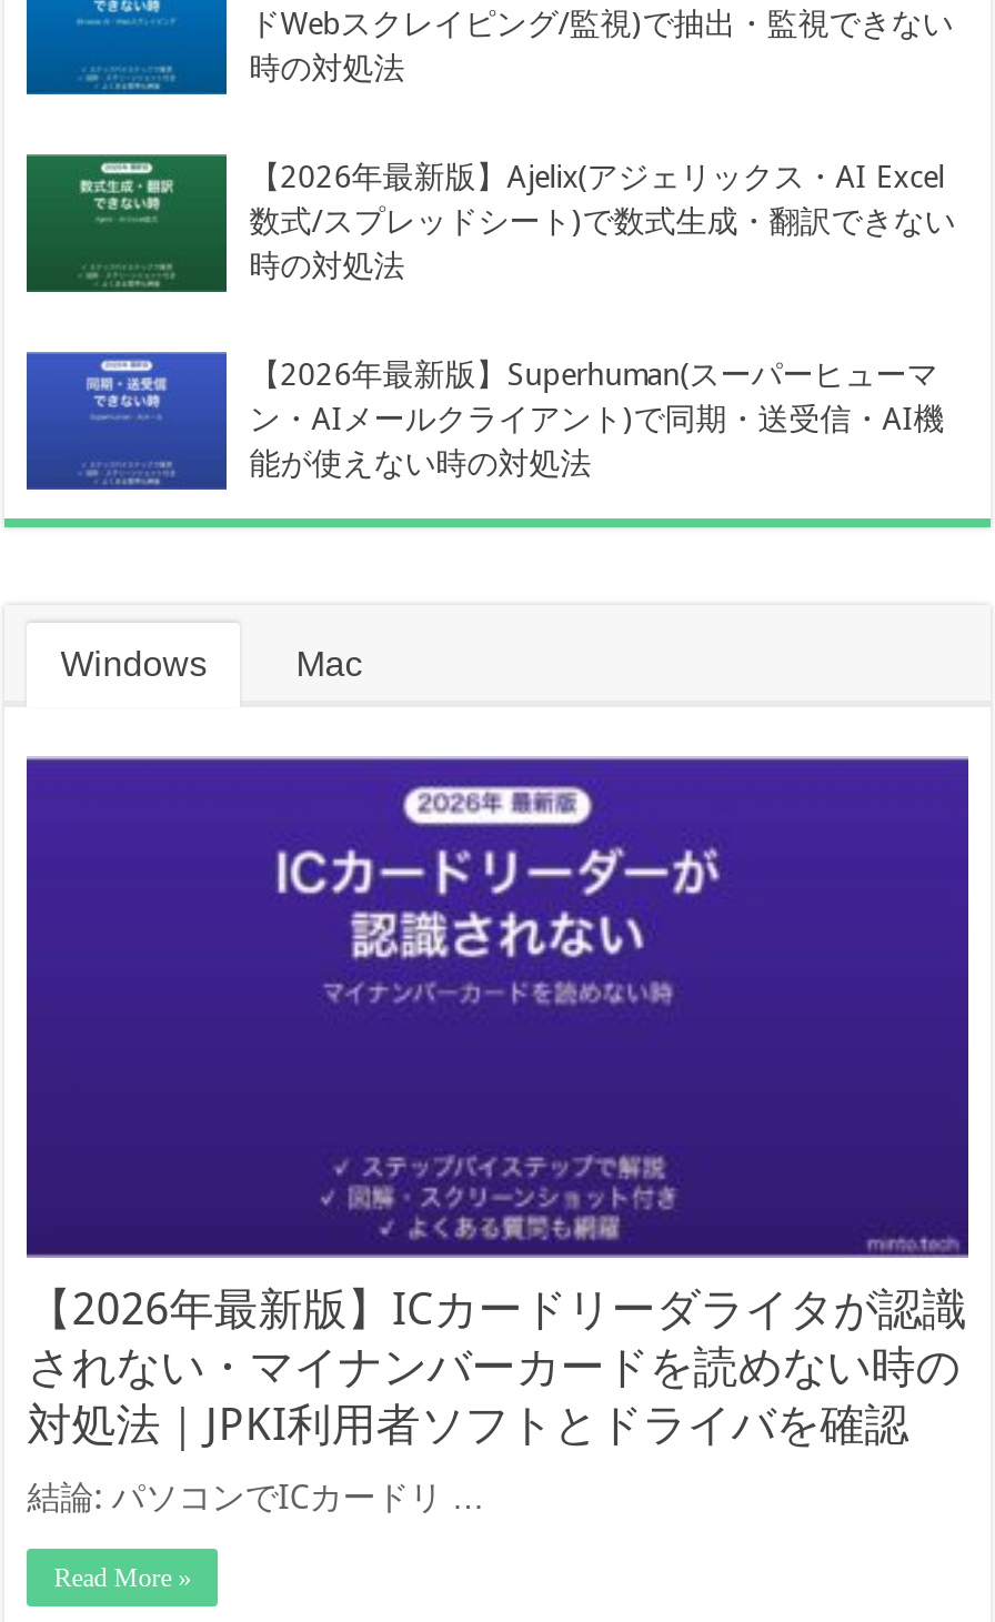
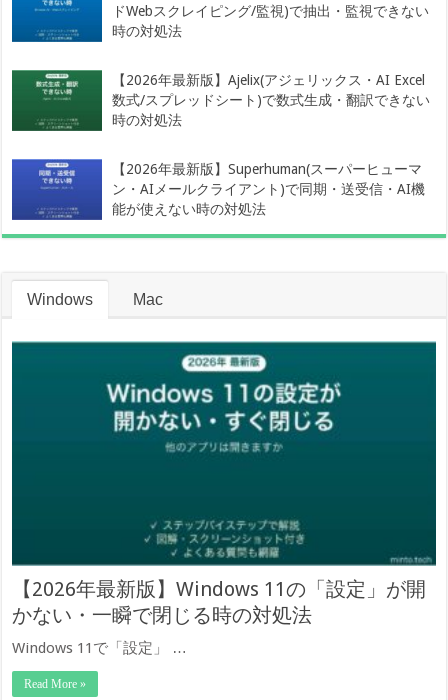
[27,755,968,1451] [image] | 【2026年最新版】ICカードリーダライタが認識 | されない・マイナンバーカードを読めない時の | 対処法｜JPKI利用者ソフトとドライバを確認 -> [12,341,436,627] [image] | 【2026年最新版】Windows 11の「設定」が開 | かない・一瞬で閉じる時の対処法
[27,1477,485,1517] 結論: パソコンでICカードリ … -> [12,639,187,657] Windows 11で「設定」 …

